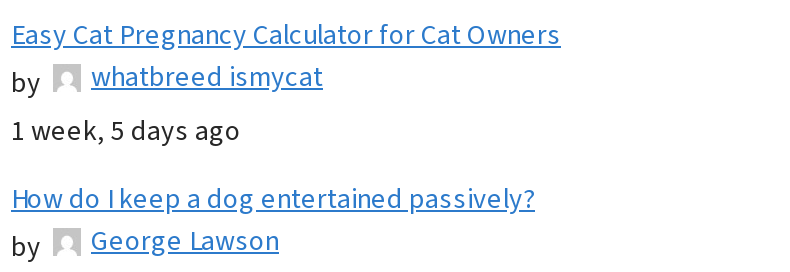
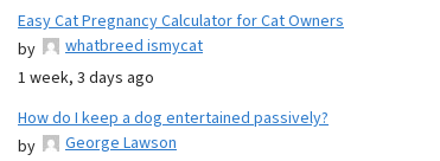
[11,111,241,151] 1 week, 5 days ago -> [18,66,154,90] 1 week, 3 days ago

